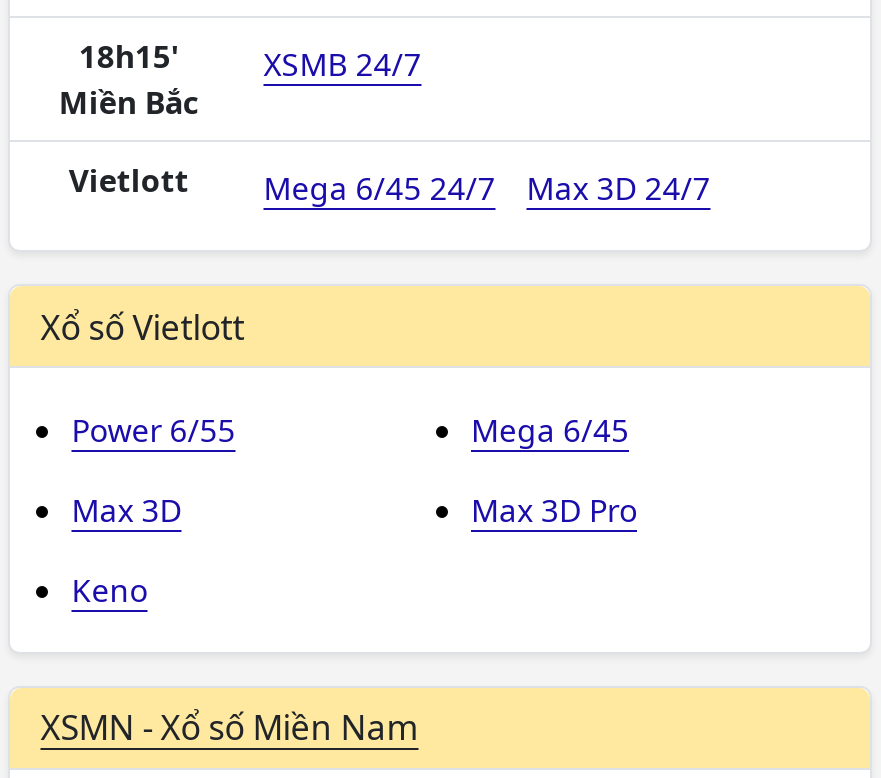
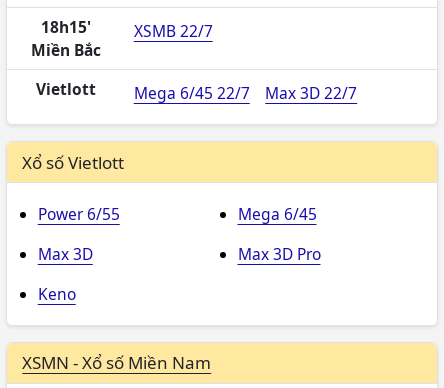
[79,33,422,85] 18h15' XSMB 24/7 -> [41,16,213,41] 18h15' XSMB 22/7
[264,166,496,210] Mega 6/45 24/7 -> [134,82,250,104] Mega 6/45 22/7
[526,166,710,210] Max 3D 24/7 -> [265,82,357,104] Max 3D 22/7

